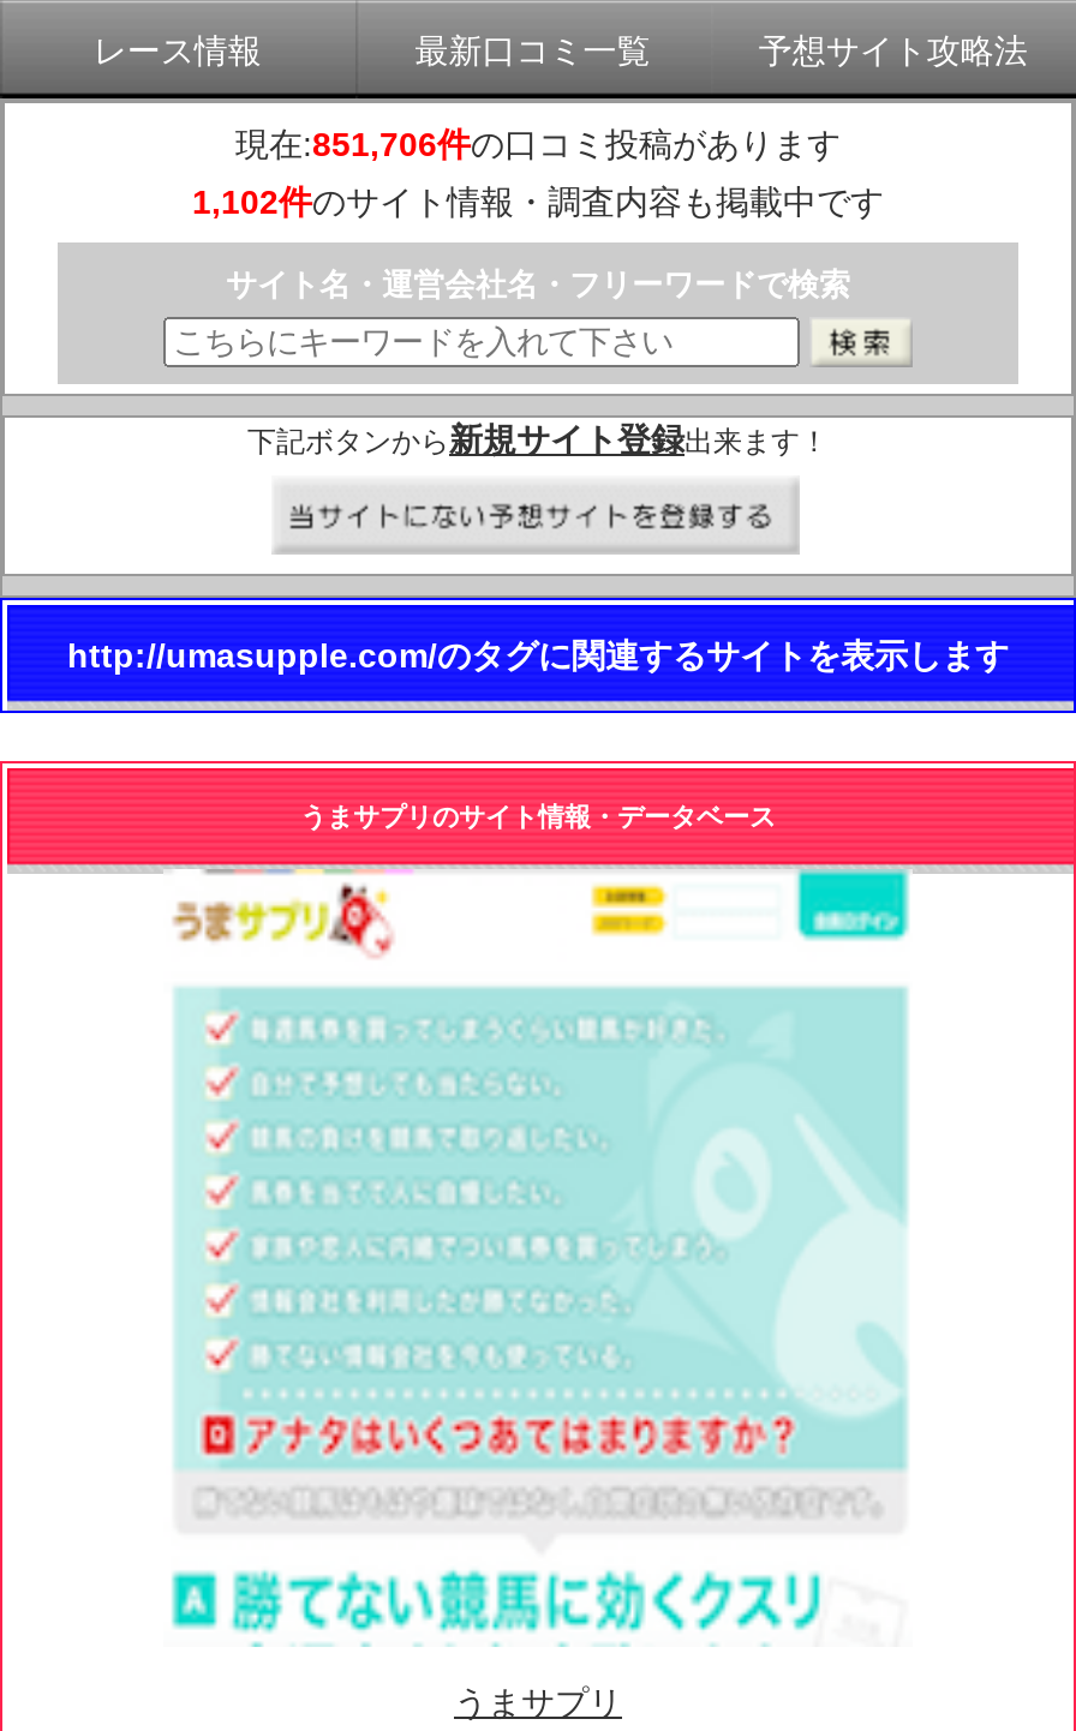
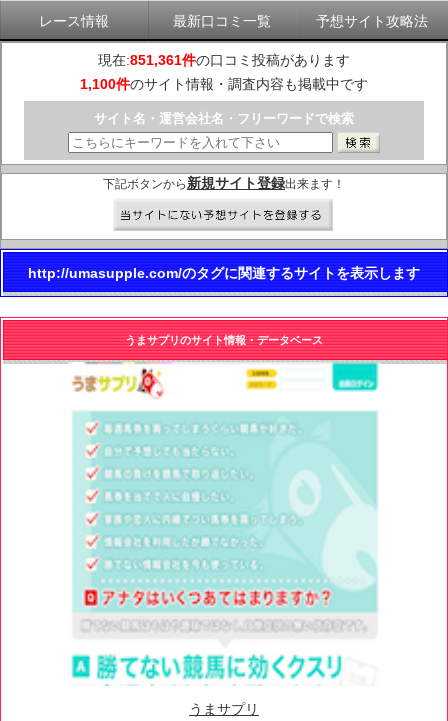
[235,125,841,163] 現在:851,706件の口コミ投稿があります -> [98,52,350,68] 現在:851,361件の口コミ投稿があります
[192,182,884,221] 1,102件のサイト情報・調査内容も掲載中です -> [80,76,368,92] 1,100件のサイト情報・調査内容も掲載中です

